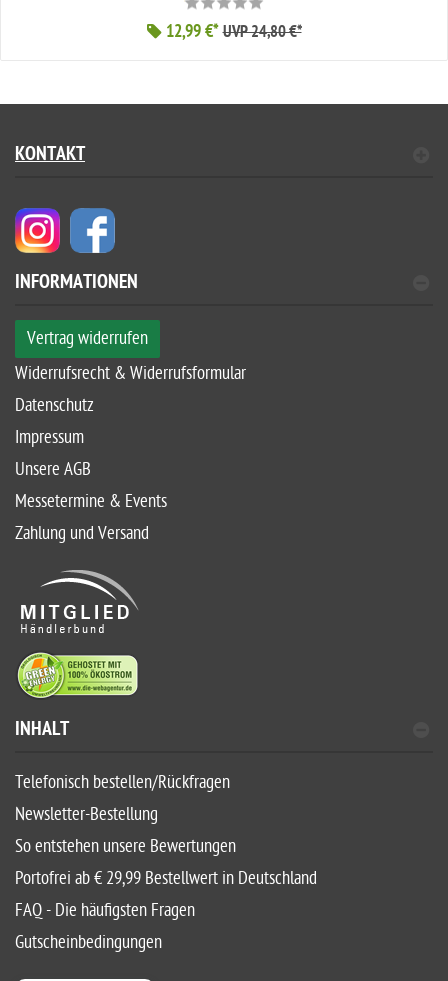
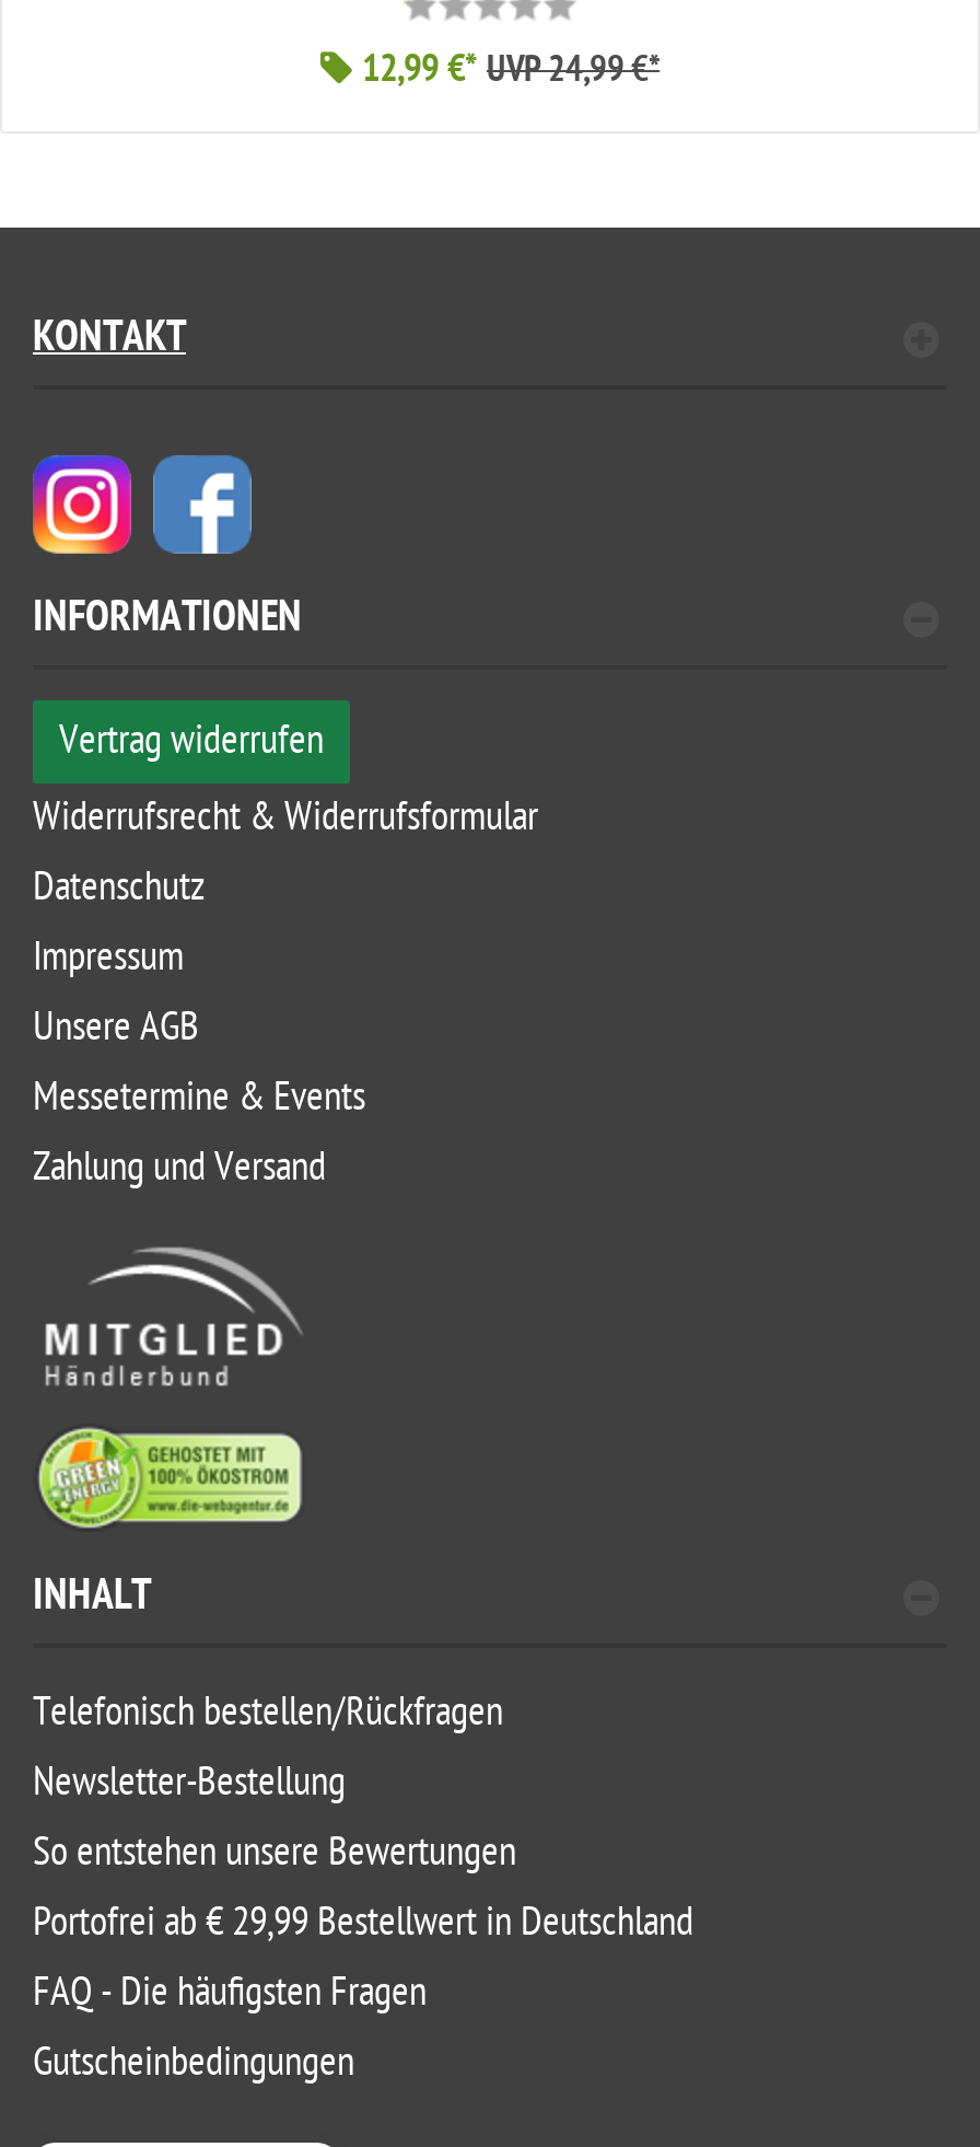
[161,22,301,44] 12,99 €* UVP 24,80 €* -> [353,48,660,96] 12,99 €* UVP 24,99 €*

